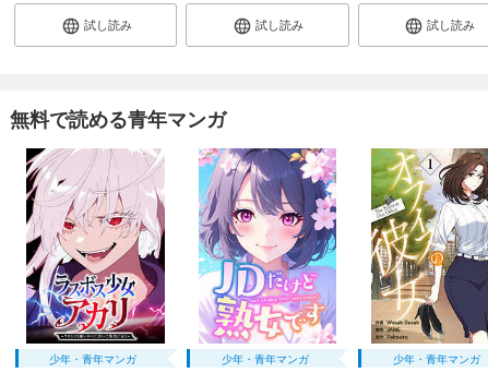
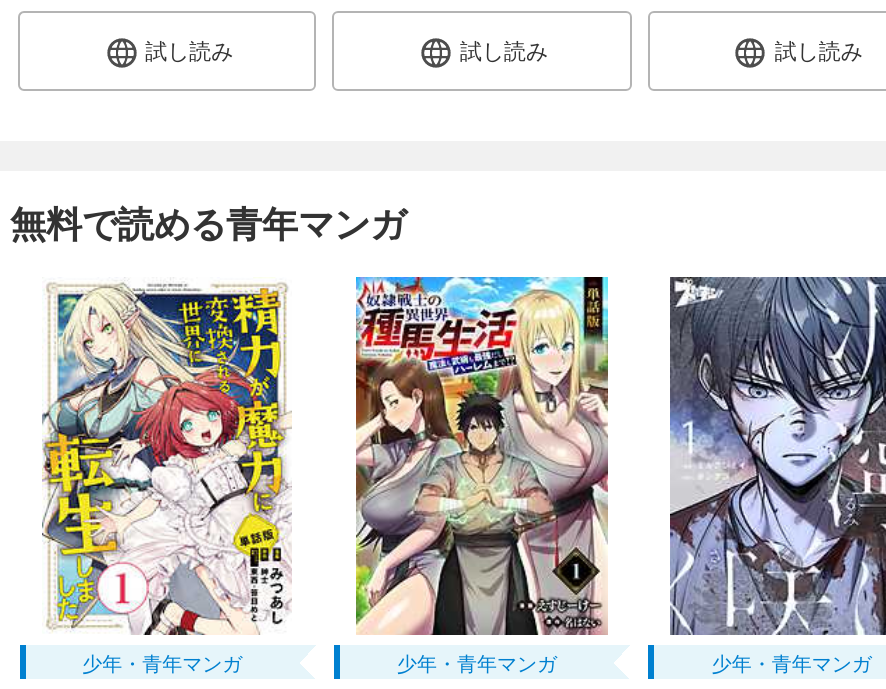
[25,147,166,345] [image] -> [40,277,294,637] [image]
[198,147,337,344] [image] -> [354,275,610,637] [image]
[370,147,485,344] [image] -> [668,275,880,637] [image]

